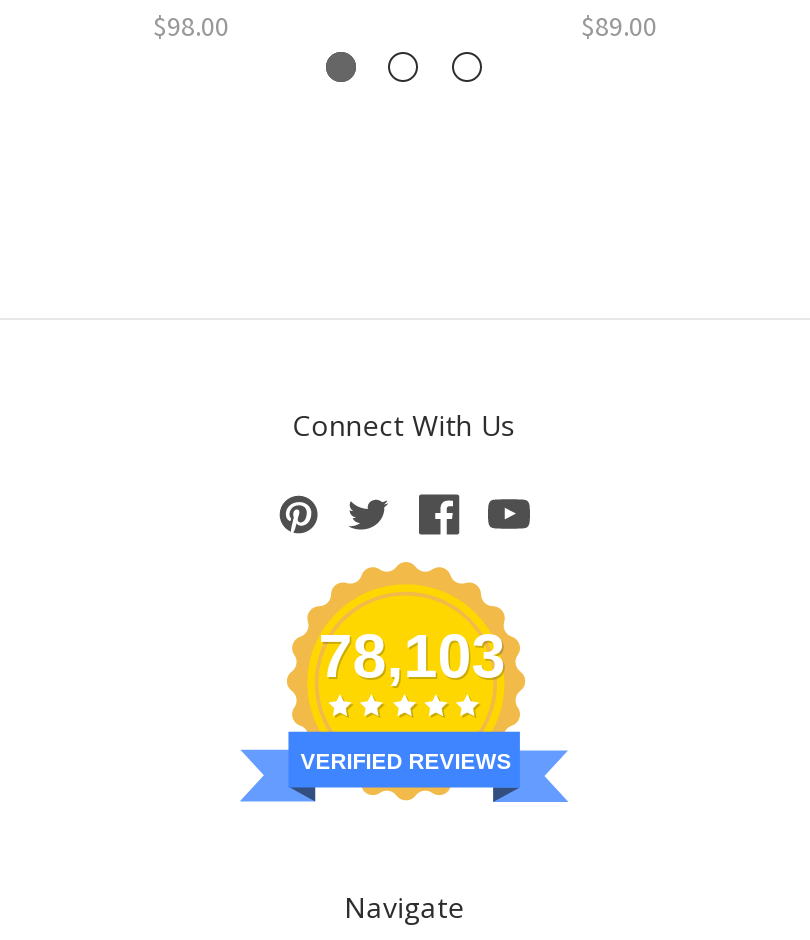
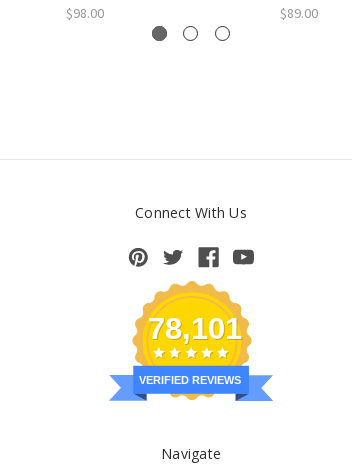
[317,622,504,691] 78,103 -> [148,311,242,346] 78,101

